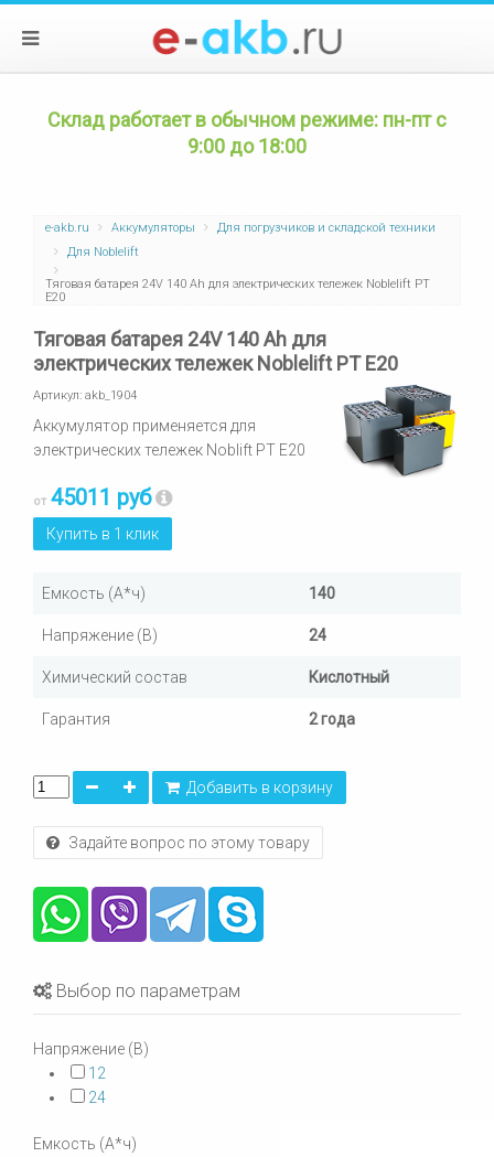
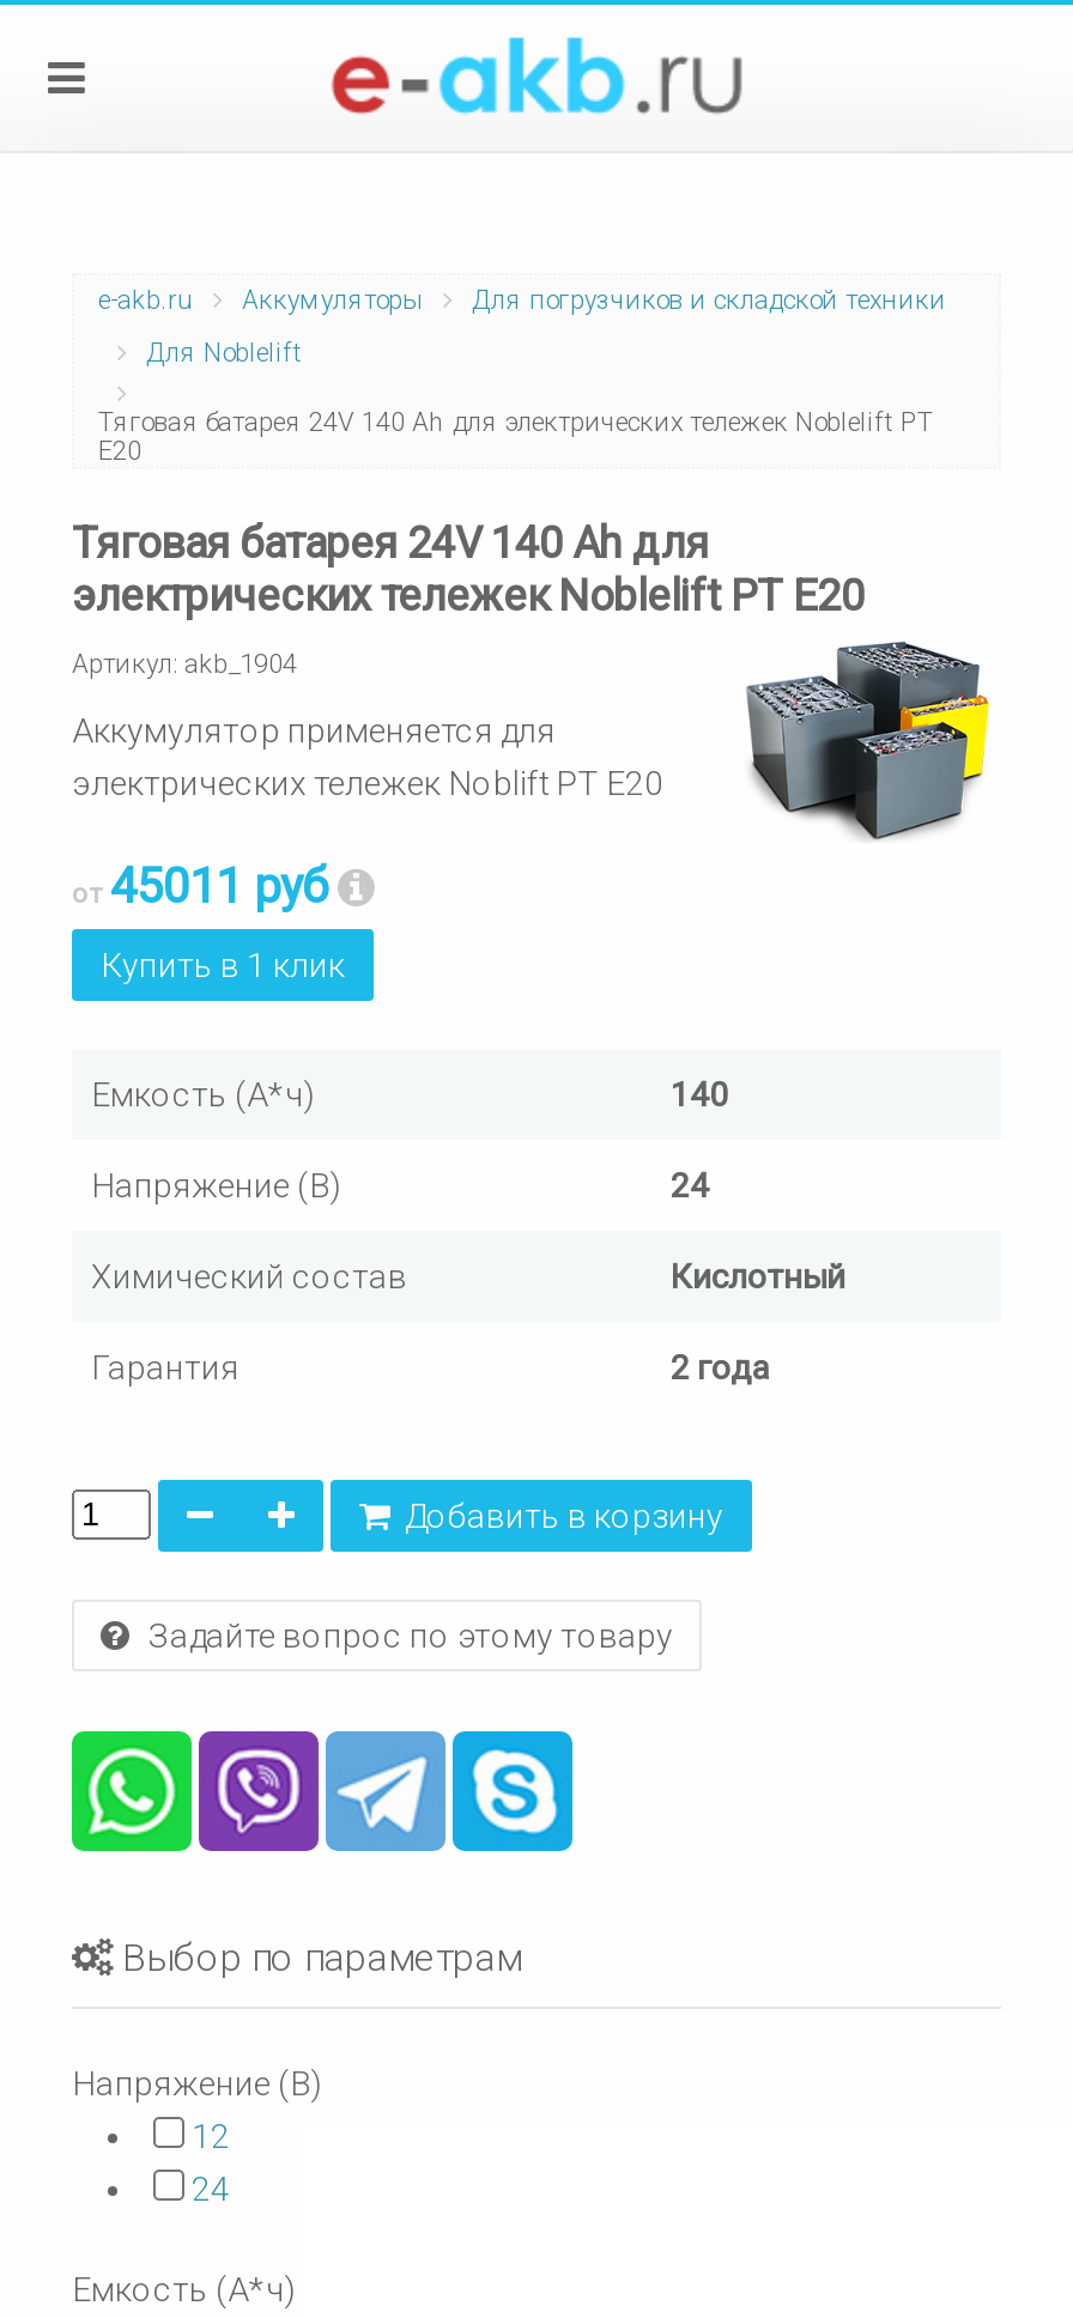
[47,108,447,158] Склад работает в обычном режиме: пн-пт с | 9:00 до 18:00 -> none

